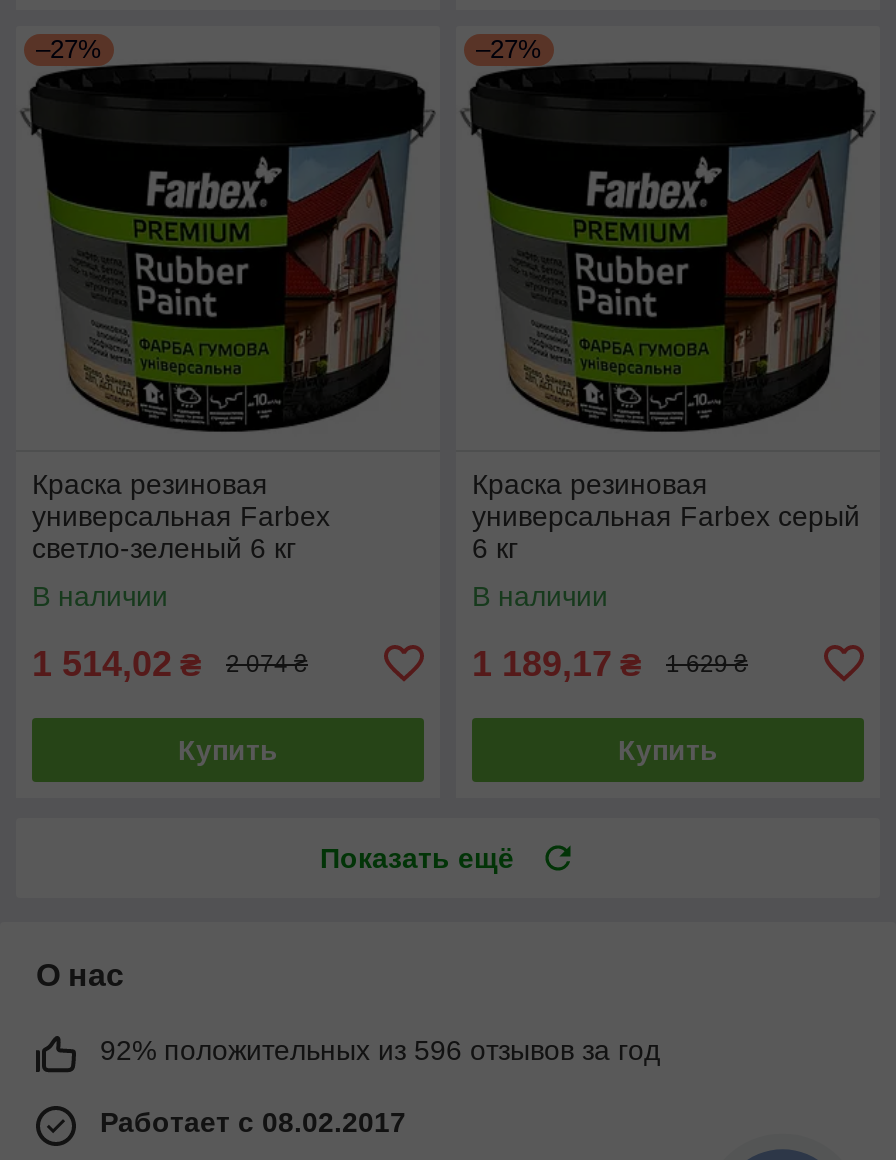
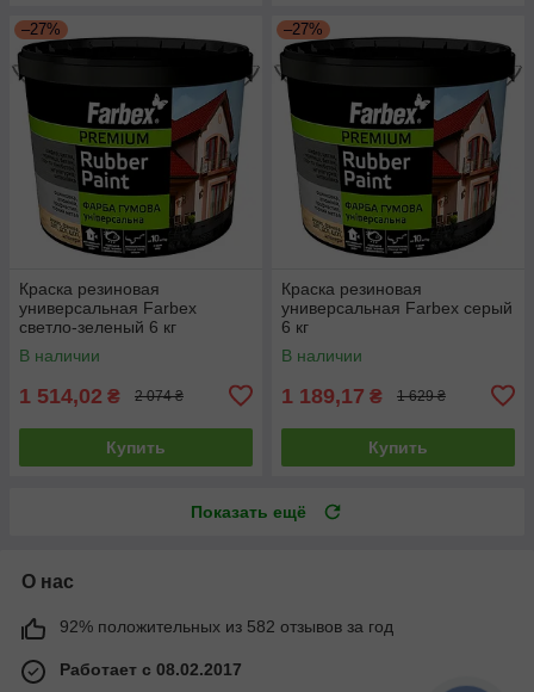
[100,1034,660,1066] 92% положительных из 596 отзывов за год -> [60,617,393,636] 92% положительных из 582 отзывов за год

